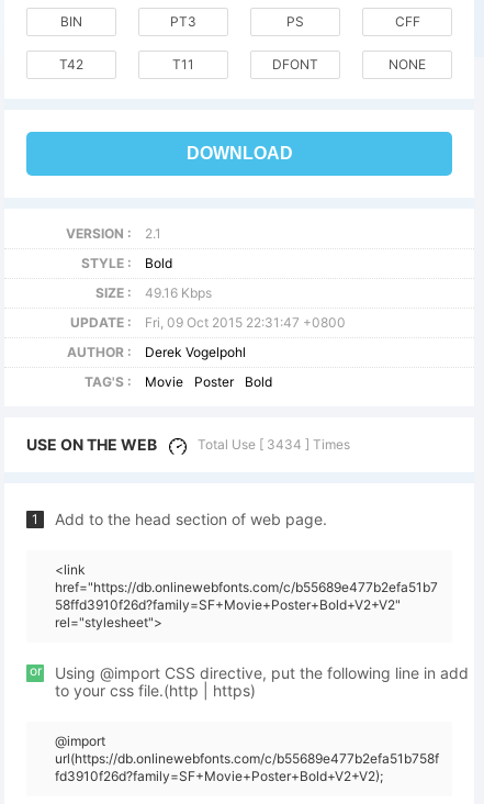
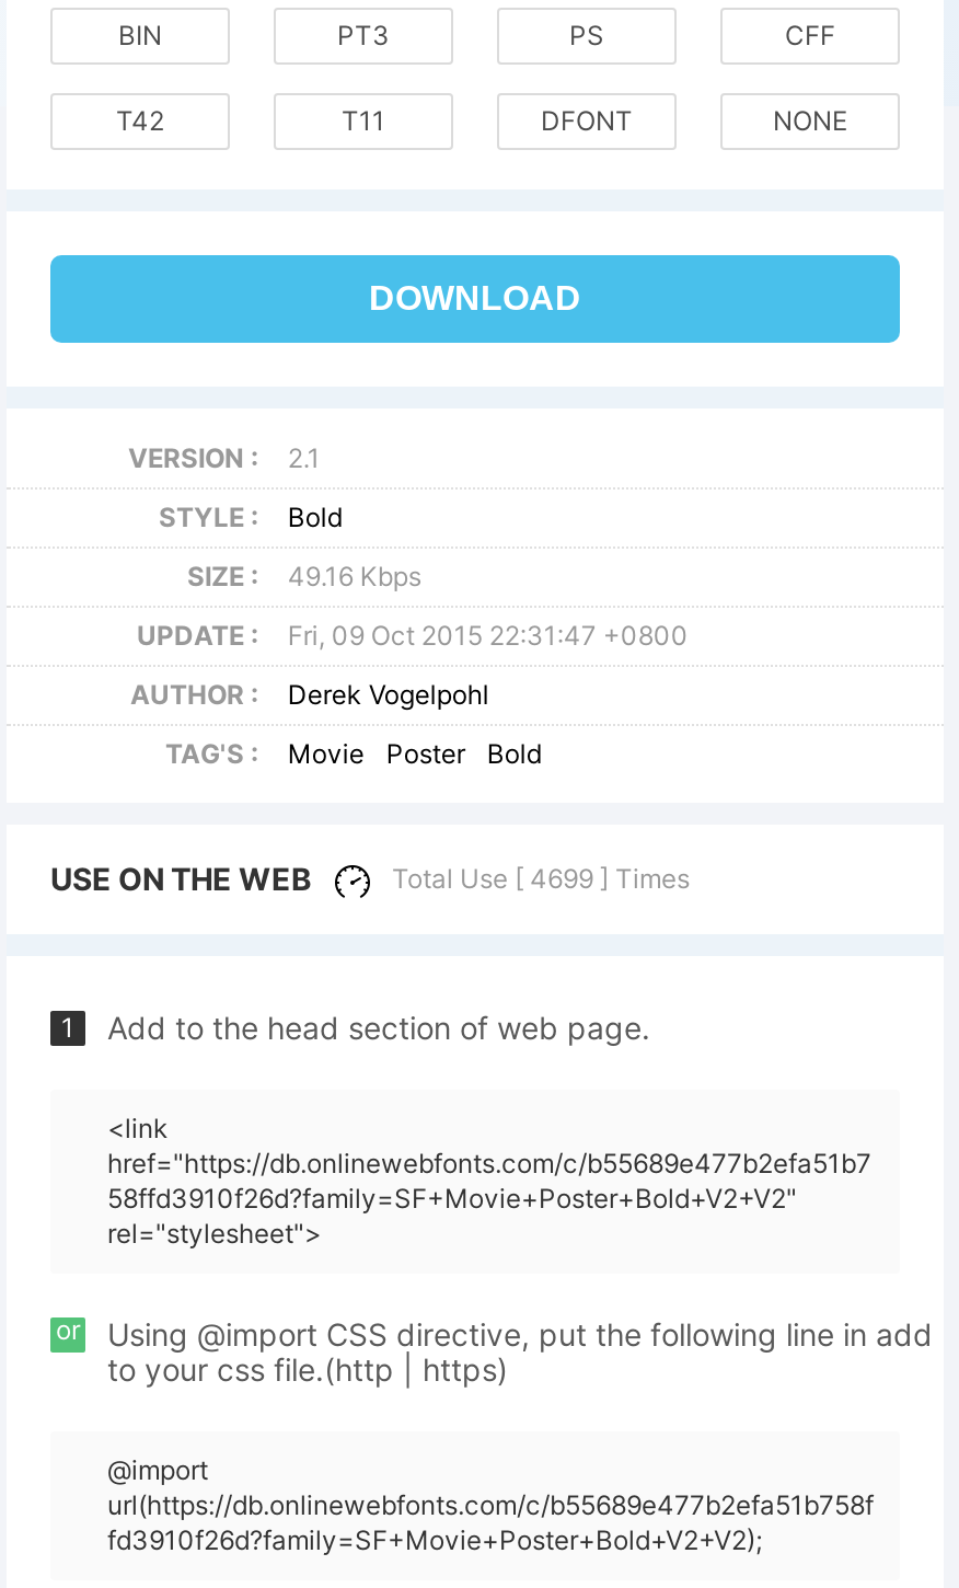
[198,436,350,453] Total Use [ 3434 ] Times -> [392,862,690,895] Total Use [ 4699 ] Times

